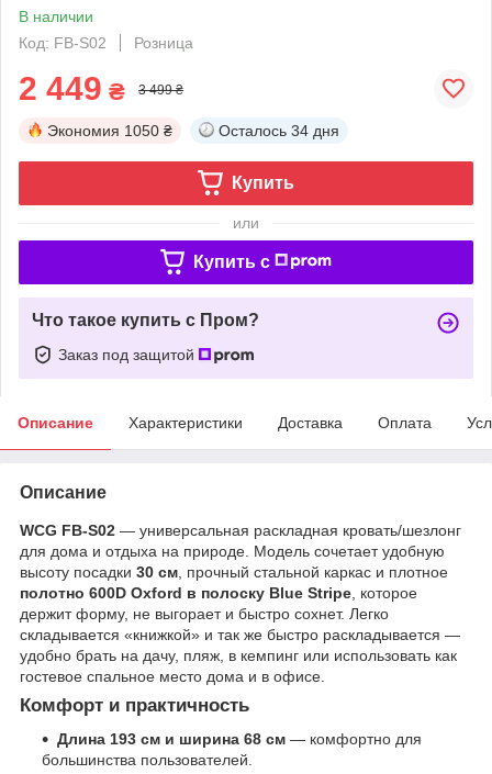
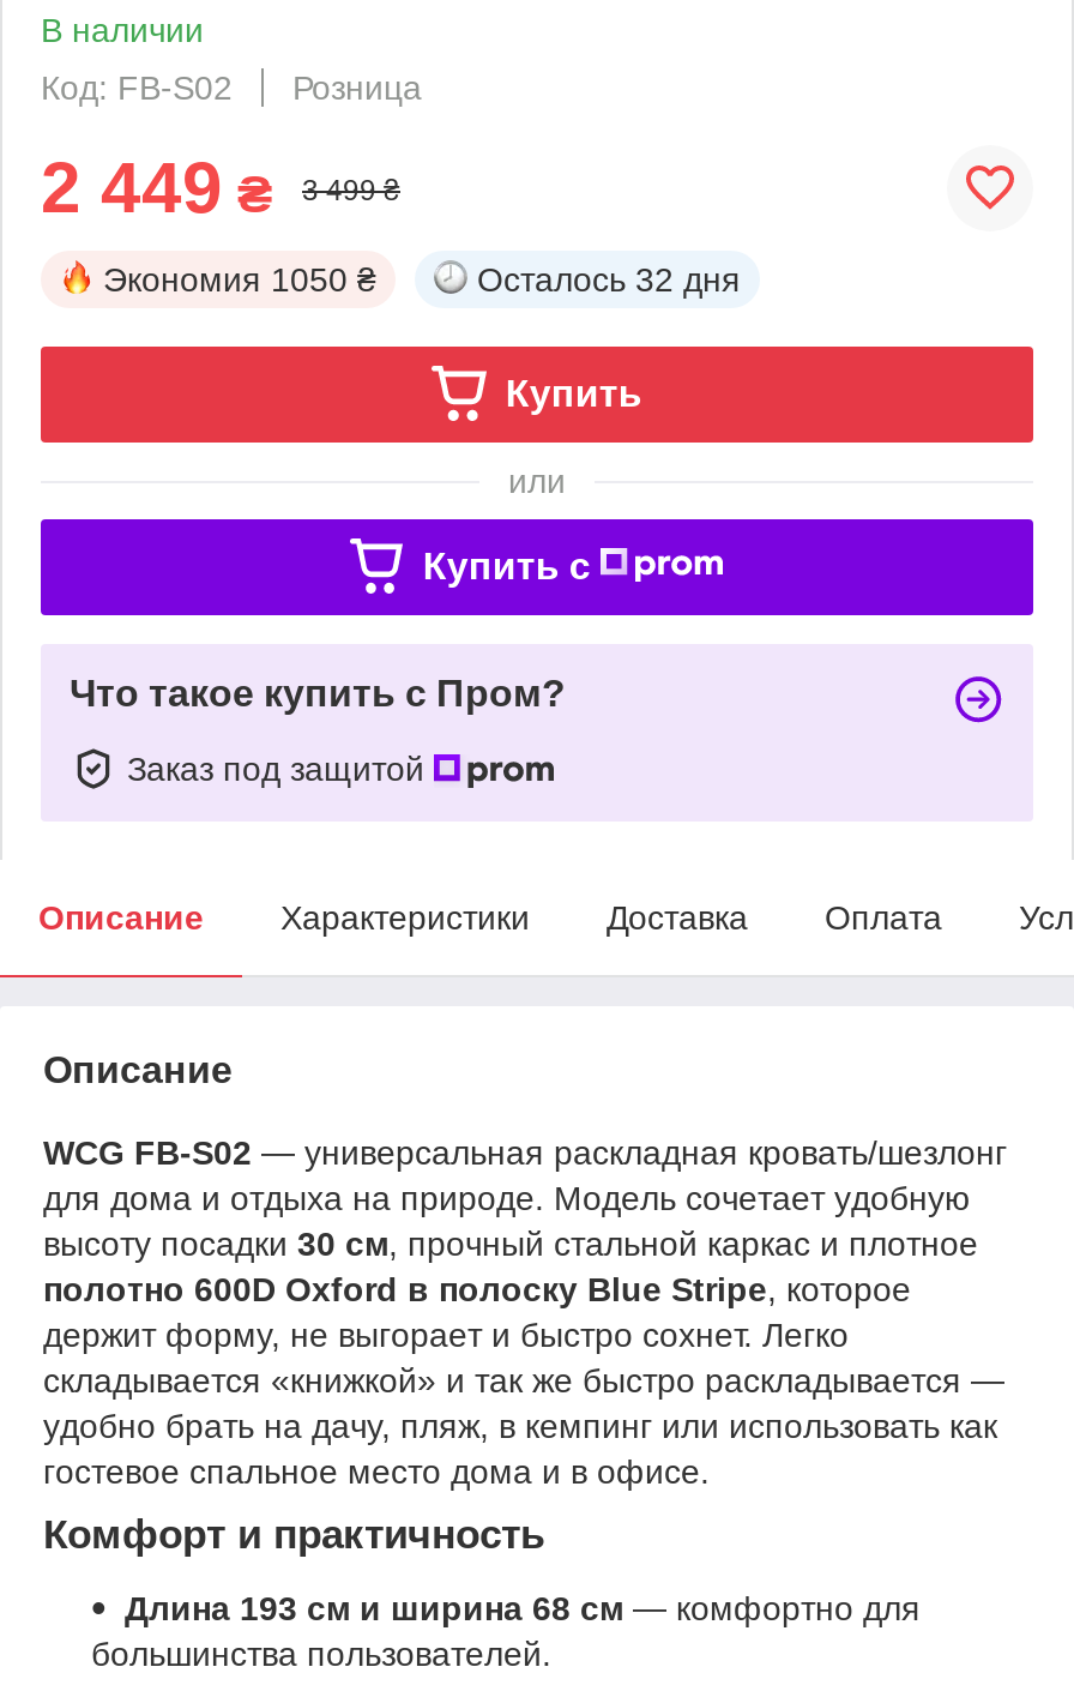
[219,122,339,139] Осталось 34 дня -> [477,260,741,298] Осталось 32 дня

